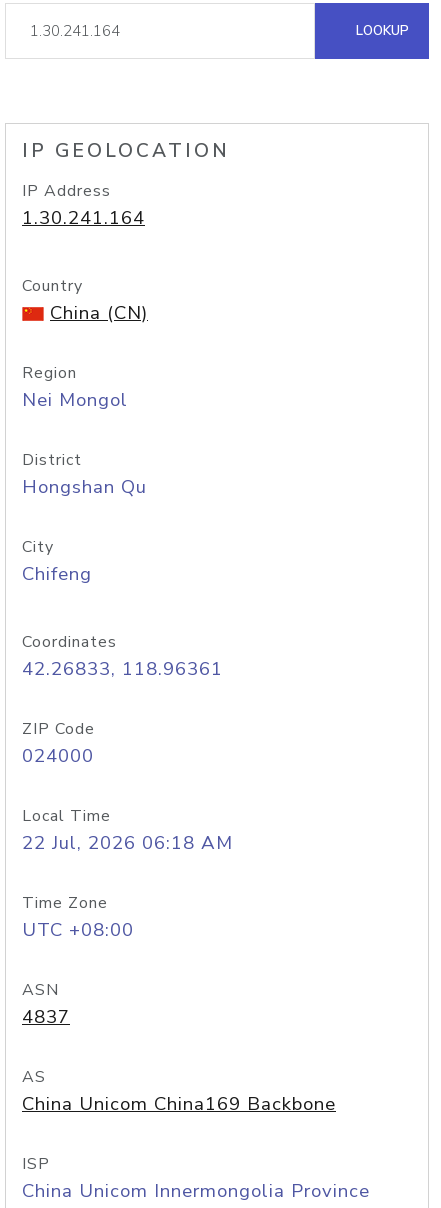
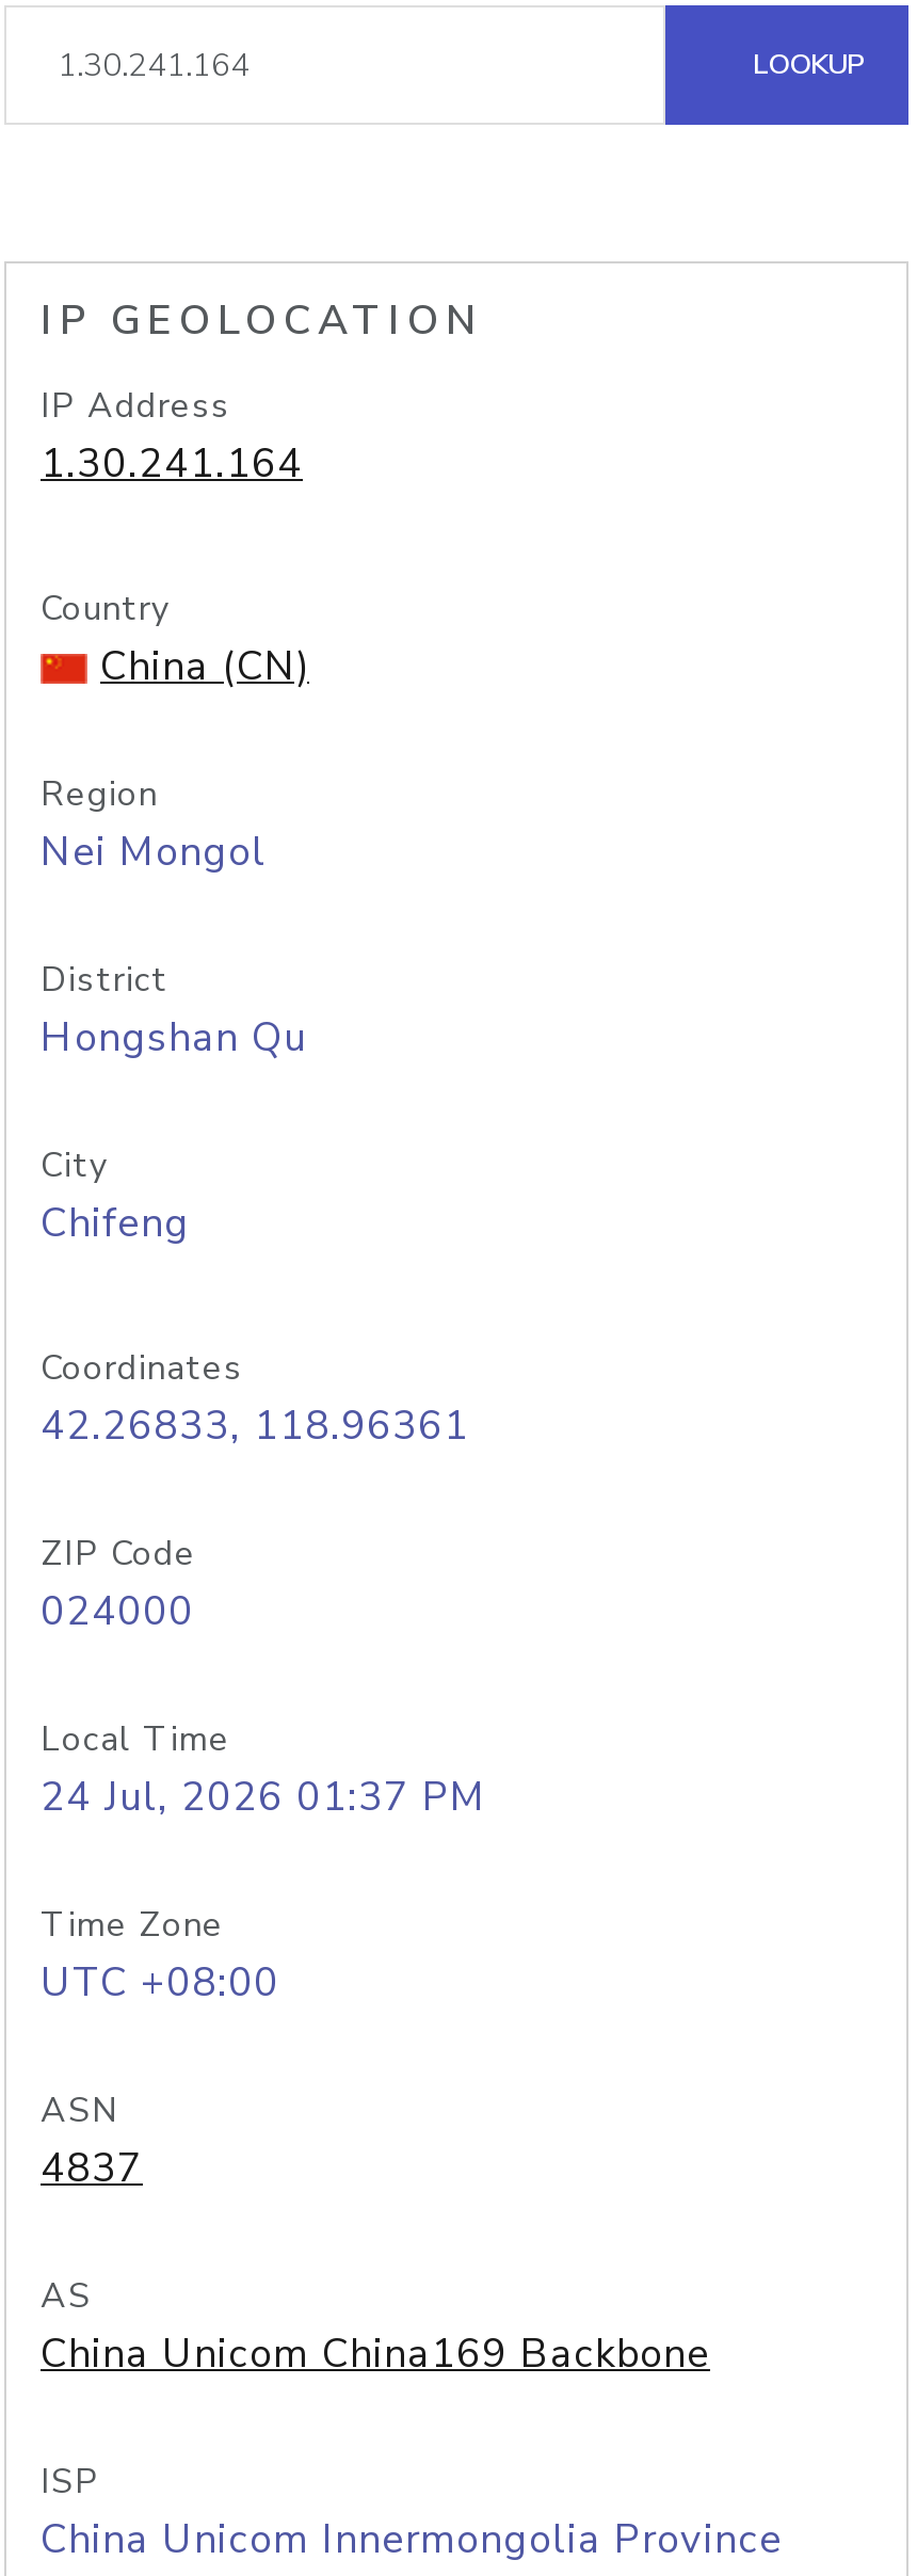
[22,830,233,856] 22 Jul, 2026 06:18 AM -> [41,1770,486,1825] 24 Jul, 2026 01:37 PM

